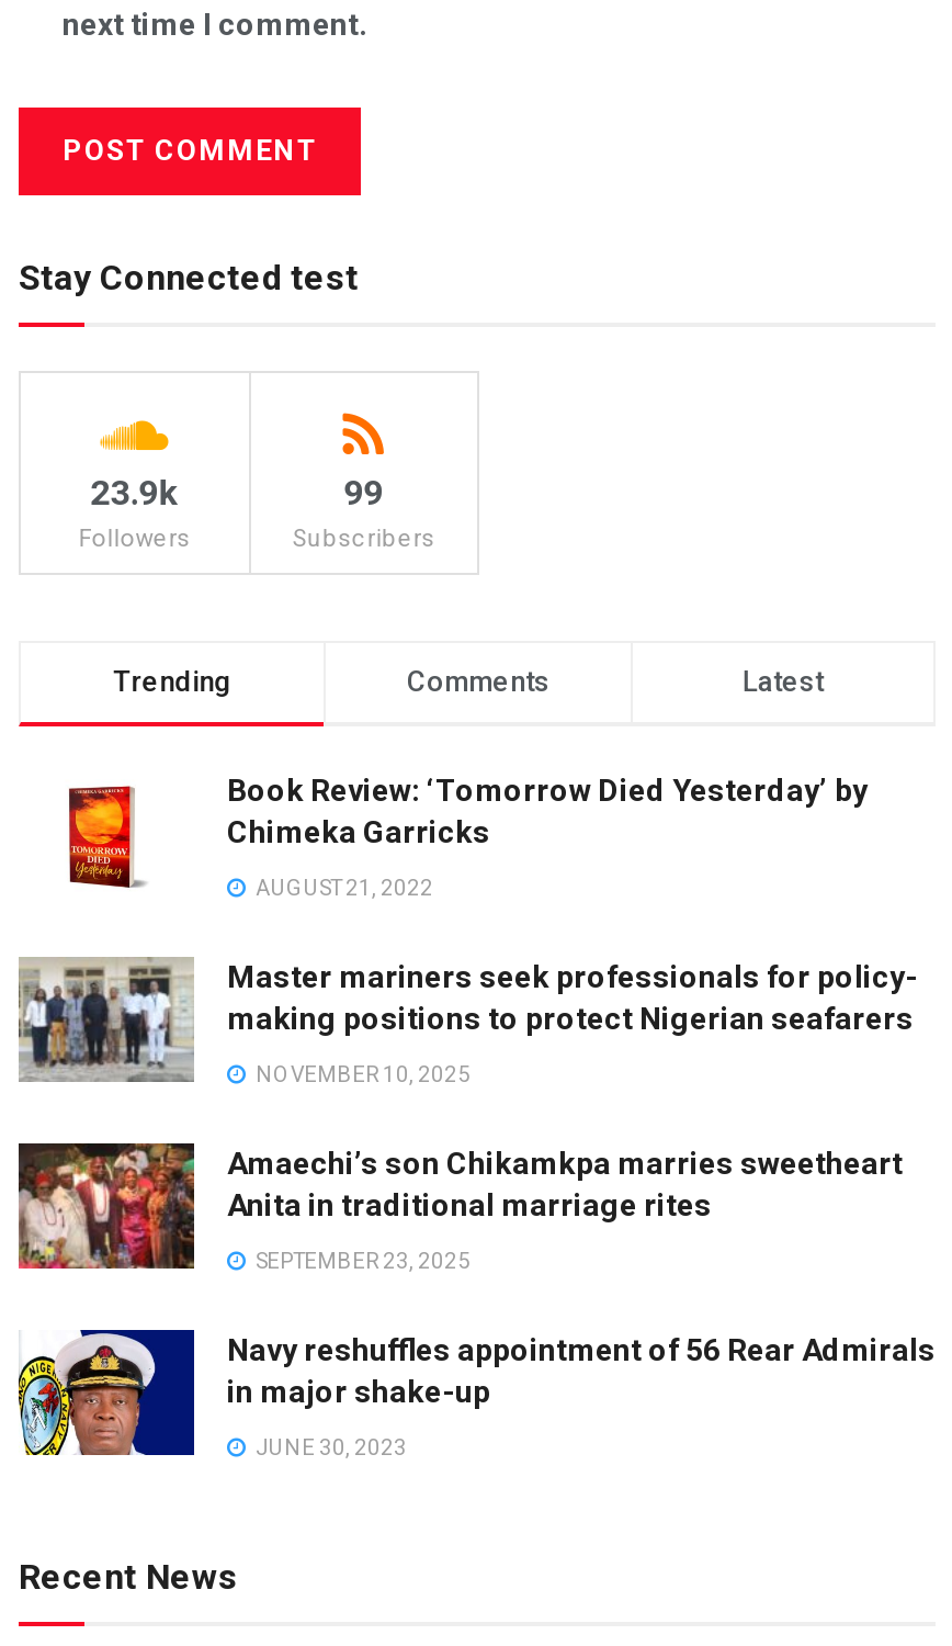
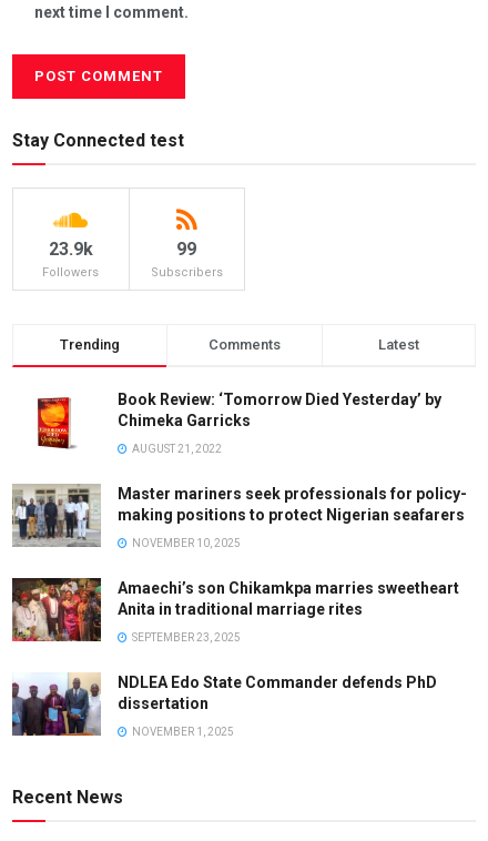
[16,1328,936,1457] [image] | Navy reshuffles appointment of 56 Rear Admirals | in major shake-up -> [11,672,437,737] [image] | NDLEA Edo State Commander defends PhD | dissertation
[251,1435,407,1459] JUNE 30, 2023 -> [130,725,234,738] NOVEMBER 1, 2025

